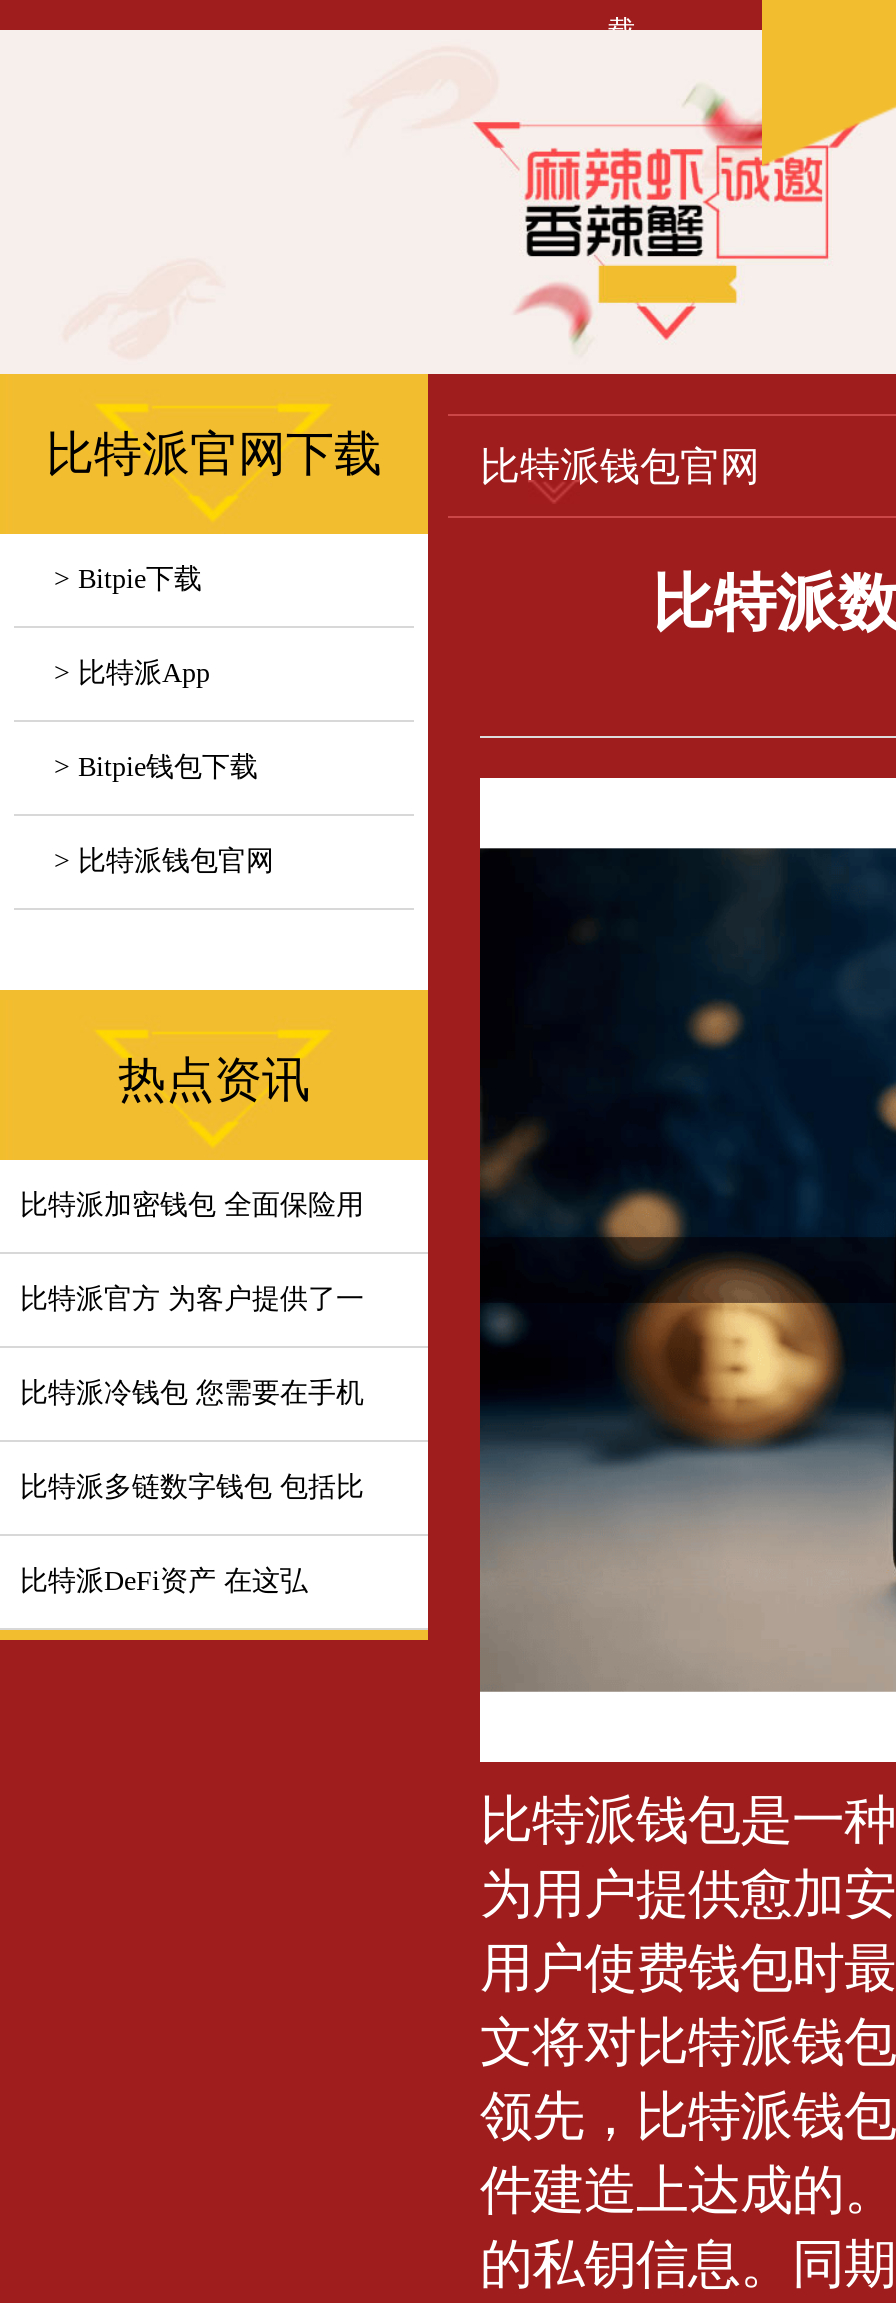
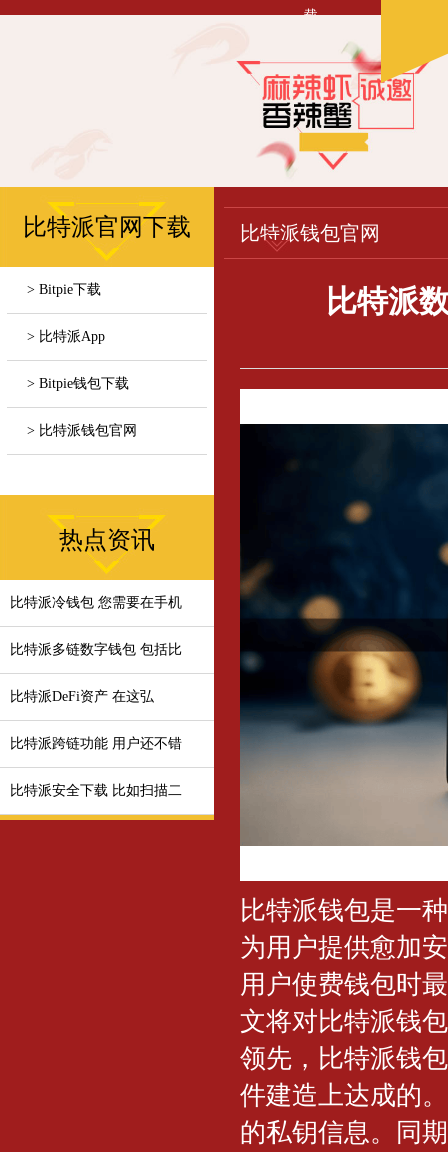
[20,1189,364,1313] 比特派加密钱包 全面保险用 | 比特派官方 为客户提供了一 -> none
moved [20,1377,364,1595] -> [10,594,182,703]: 比特派冷钱包 您需要在手机 | 比特派多链数字钱包 包括比 | 比特派DeFi资产 在这弘
[478,1394,890,1582] [image] -> [239,603,445,697] [image]
none -> [10,735,182,797] 比特派跨链功能 用户还不错 | 比特派安全下载 比如扫描二

